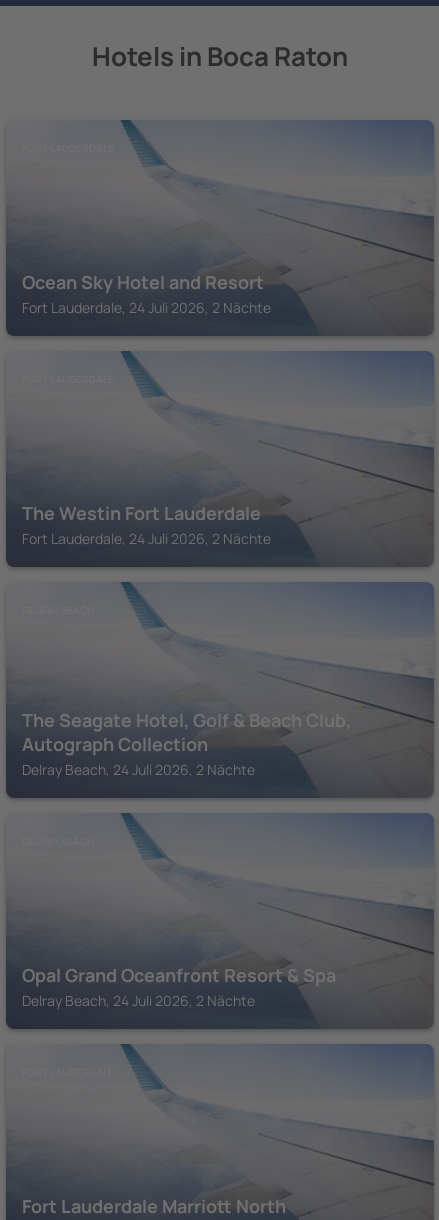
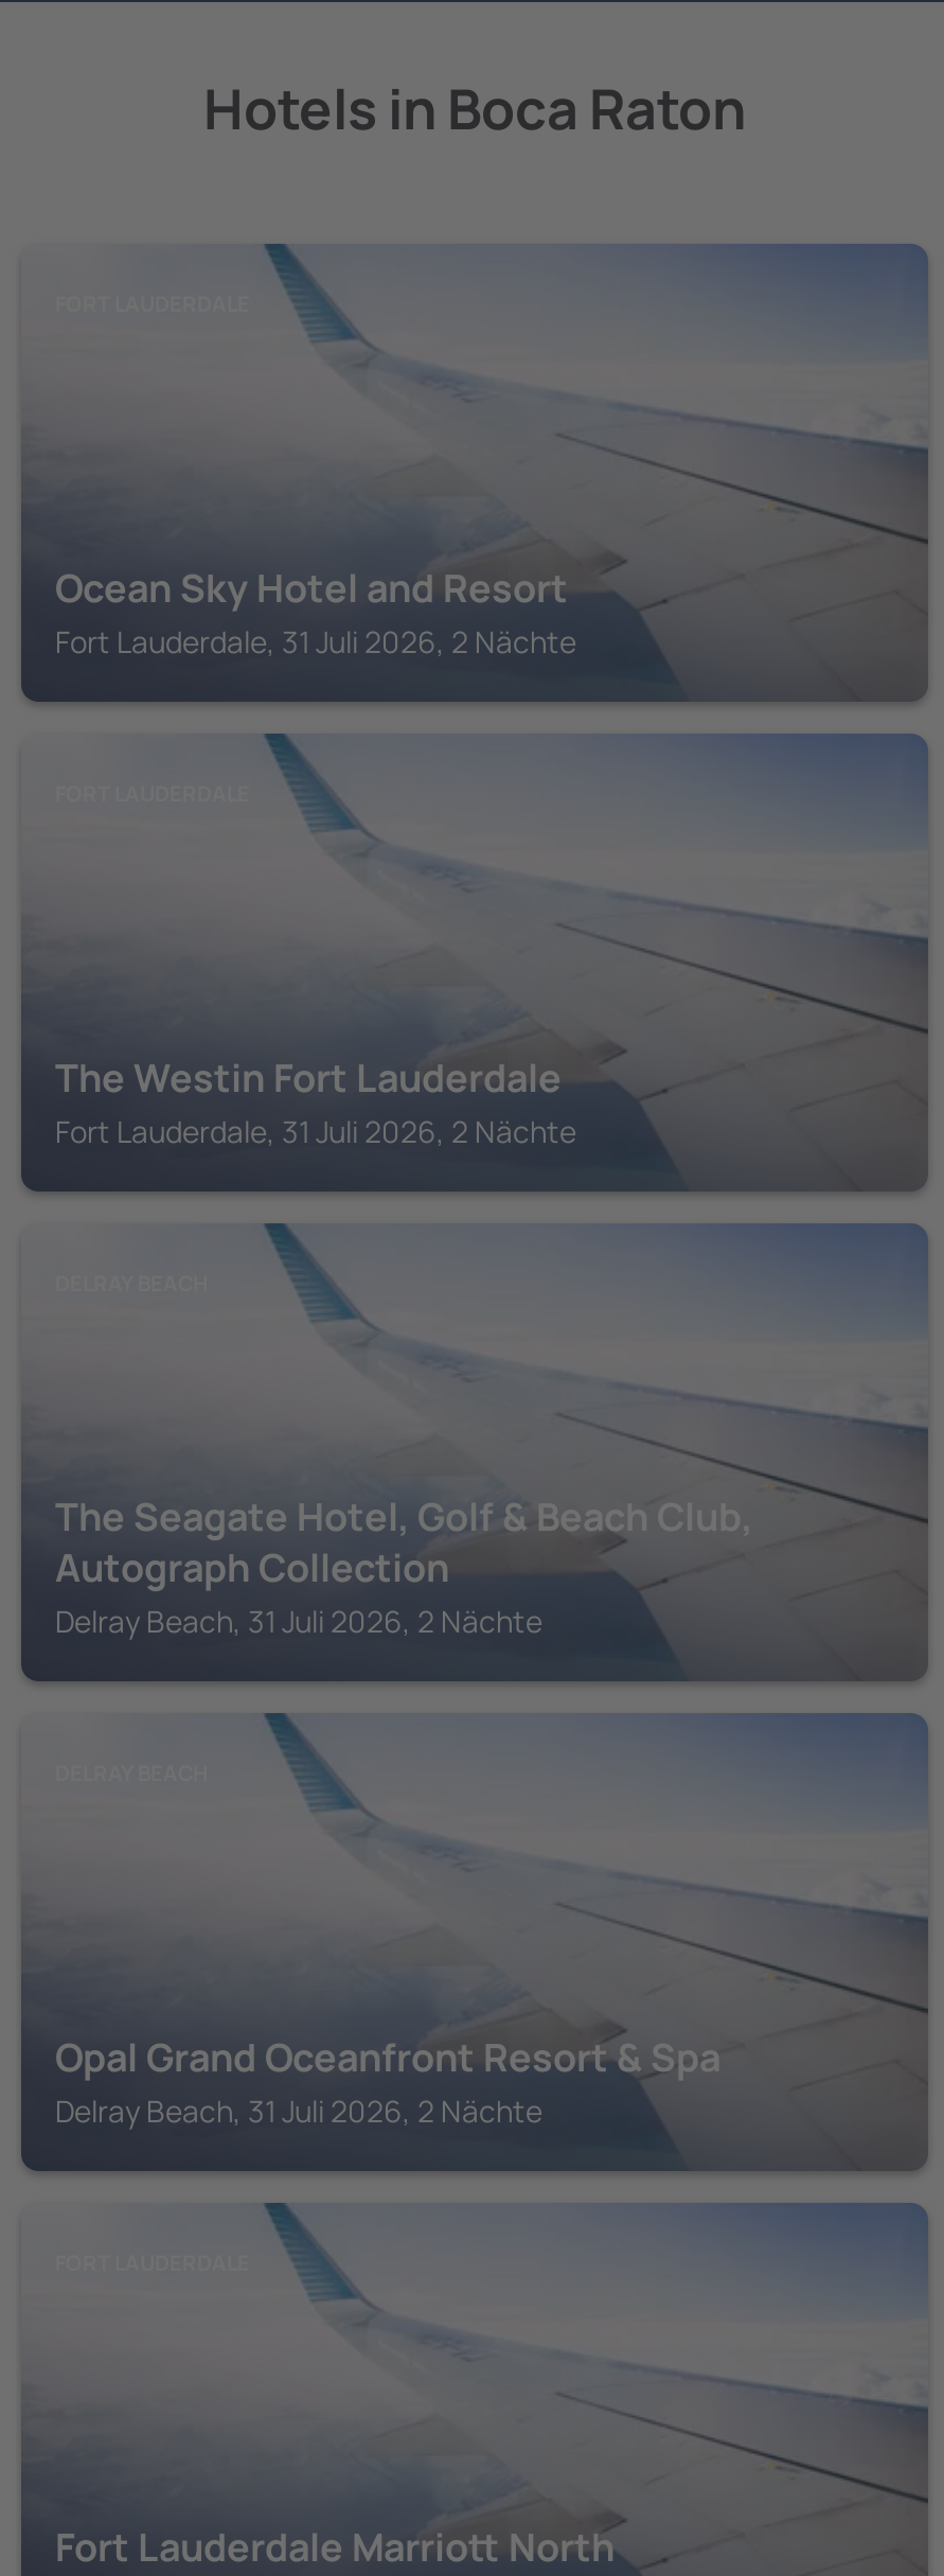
[22,298,271,317] Fort Lauderdale, 24 Juli 2026, 2 Nächte -> [55,621,576,661] Fort Lauderdale, 31 Juli 2026, 2 Nächte
[22,529,271,548] Fort Lauderdale, 24 Juli 2026, 2 Nächte -> [55,1111,576,1151] Fort Lauderdale, 31 Juli 2026, 2 Nächte
[22,760,255,779] Delray Beach, 24 Juli 2026, 2 Nächte -> [55,1601,542,1641] Delray Beach, 31 Juli 2026, 2 Nächte
[22,991,255,1010] Delray Beach, 24 Juli 2026, 2 Nächte -> [55,2090,542,2131] Delray Beach, 31 Juli 2026, 2 Nächte

